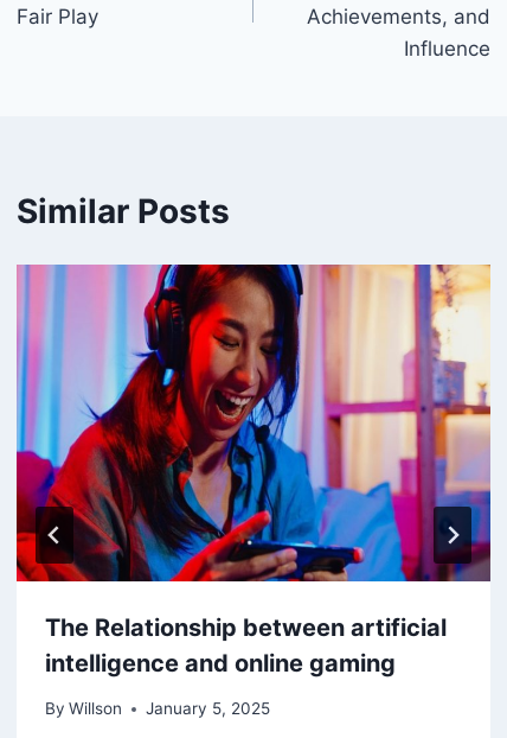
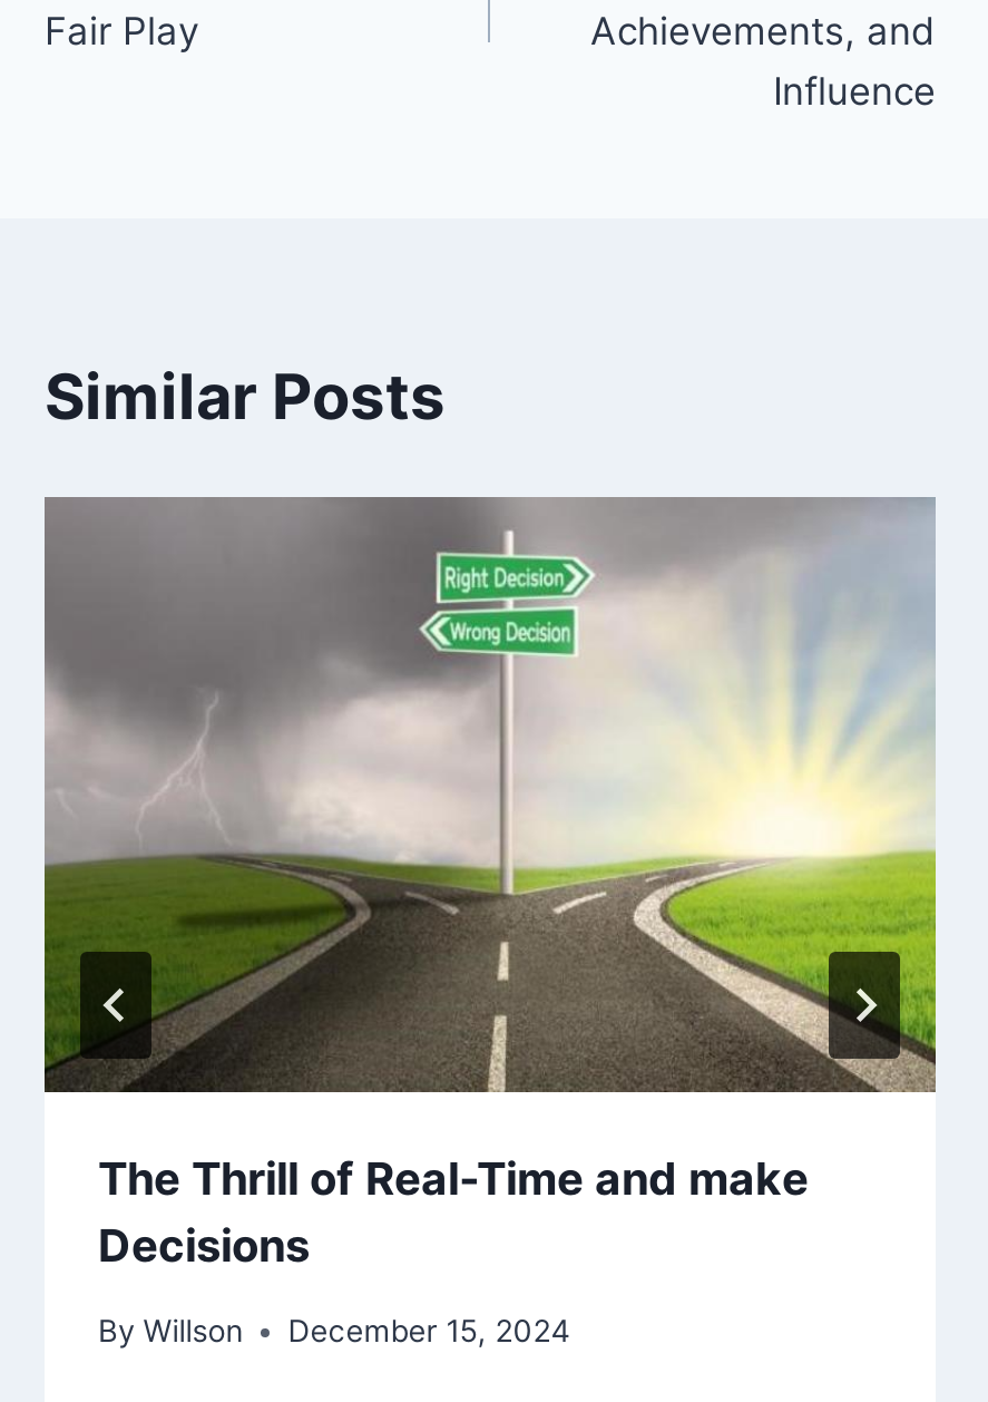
[15,263,492,677] [image] | The Relationship between artificial | intelligence and online gaming -> [42,495,938,1272] [image] | The Thrill of Real-Time and make | Decisions
[45,699,270,718] By Willson January 5, 2025 -> [98,1314,571,1349] By Willson December 15, 2024

